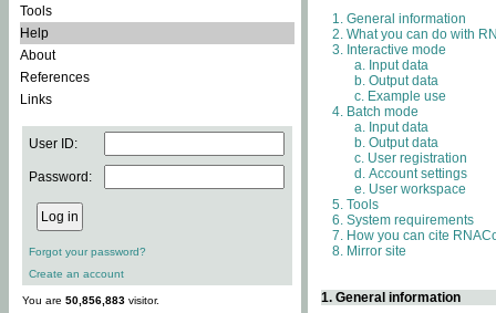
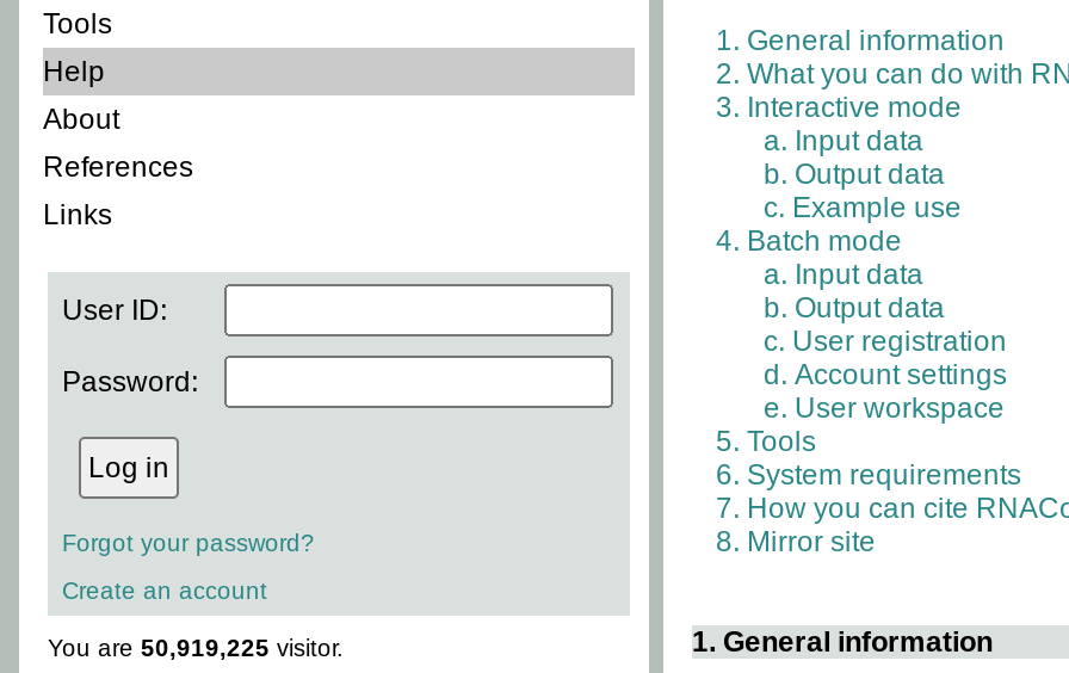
[22,294,159,306] You are 50,856,883 visitor. -> [48,635,344,661] You are 50,919,225 visitor.

